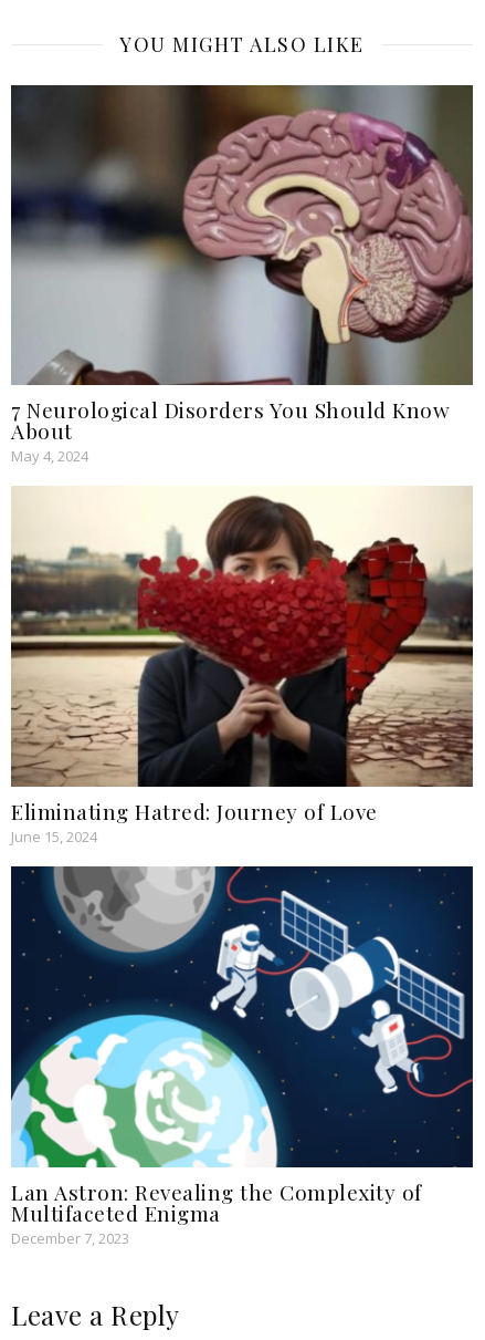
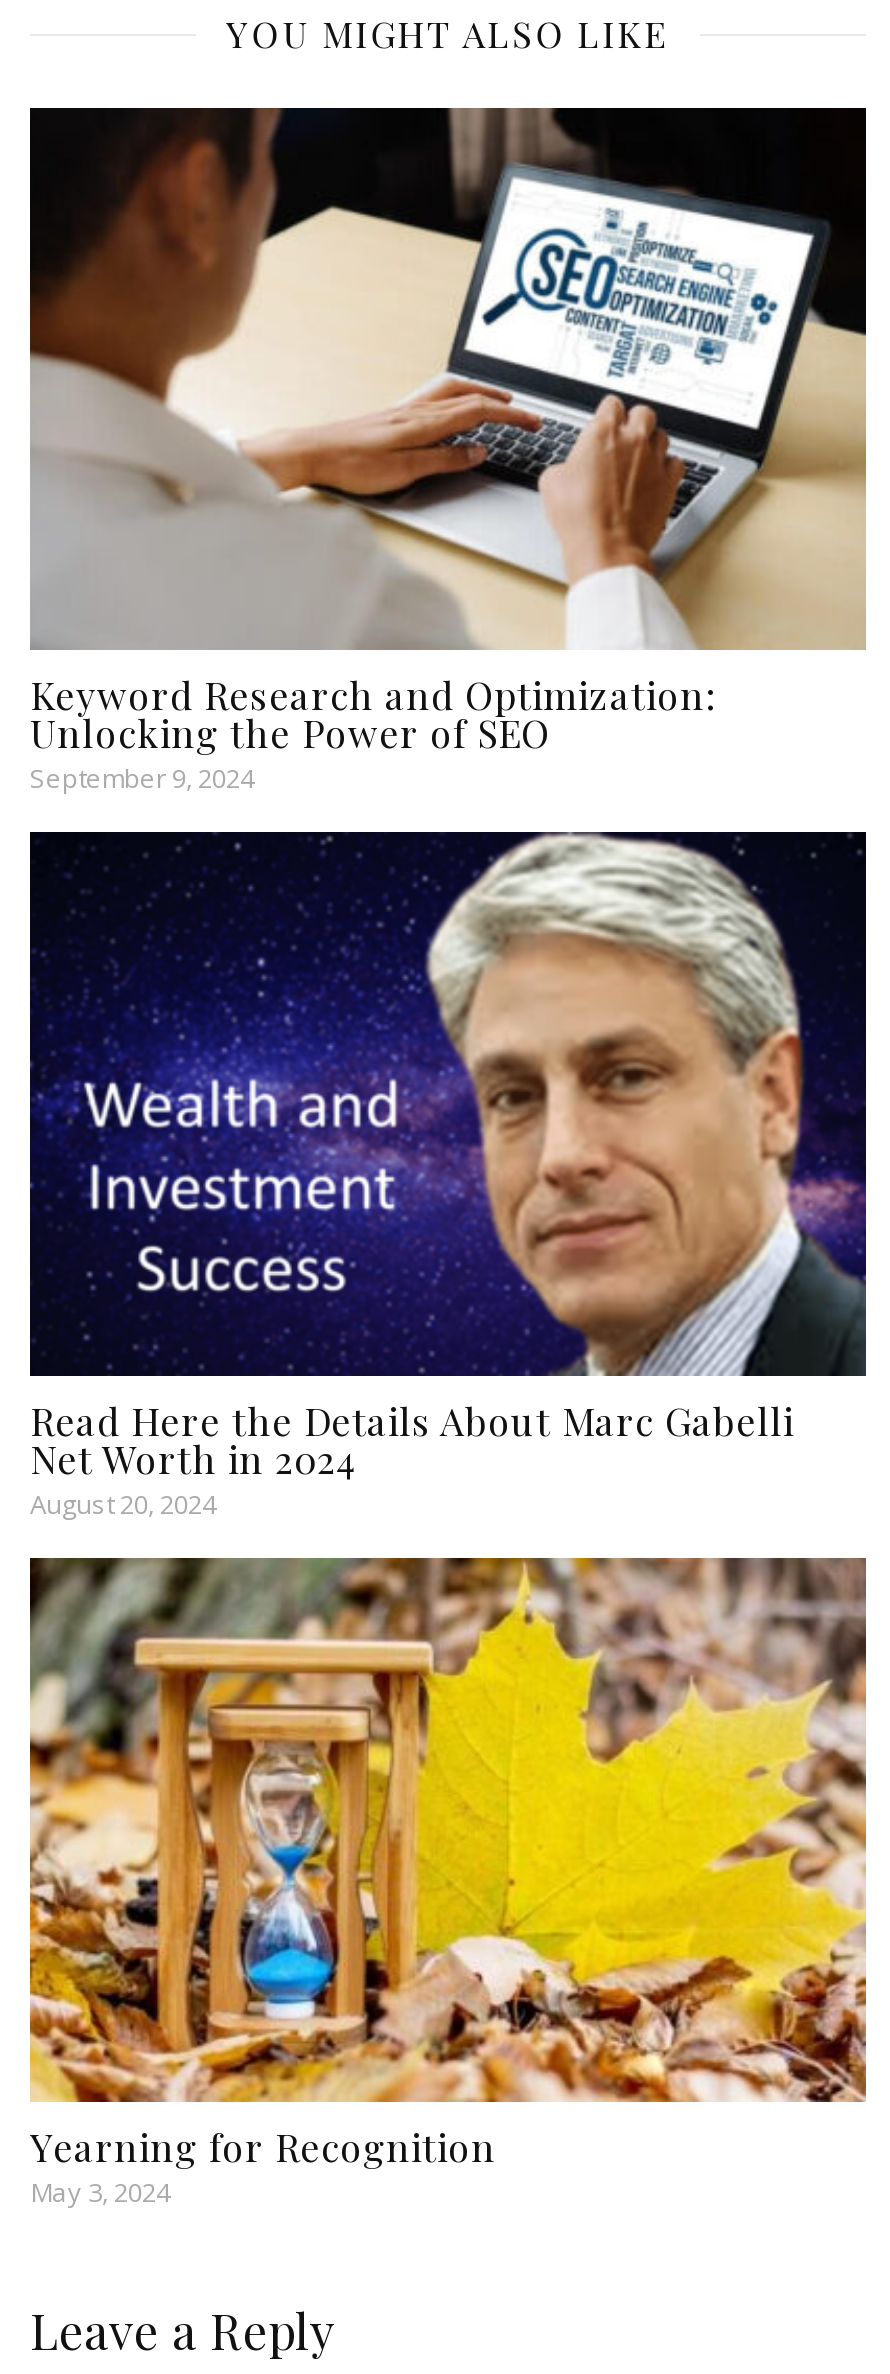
[11,84,474,466] [image] | 7 Neurological Disorders You Should Know | About | May 4, 2024 -> [28,106,868,797] [image] | Keyword Research and Optimization: | Unlocking the Power of SEO | September 9, 2024
[10,486,474,846] [image] | Eliminating Hatred: Journey of Love | June 15, 2024 -> [28,830,868,1522] [image] | Read Here the Details About Marc Gabelli | Net Worth in 2024 | August 20, 2024
[10,865,474,1248] [image] | Lan Astron: Revealing the Complexity of | Multifaceted Enigma | December 7, 2023 -> [28,1520,868,2209] [image] | Yearning for Recognition | May 3, 2024

